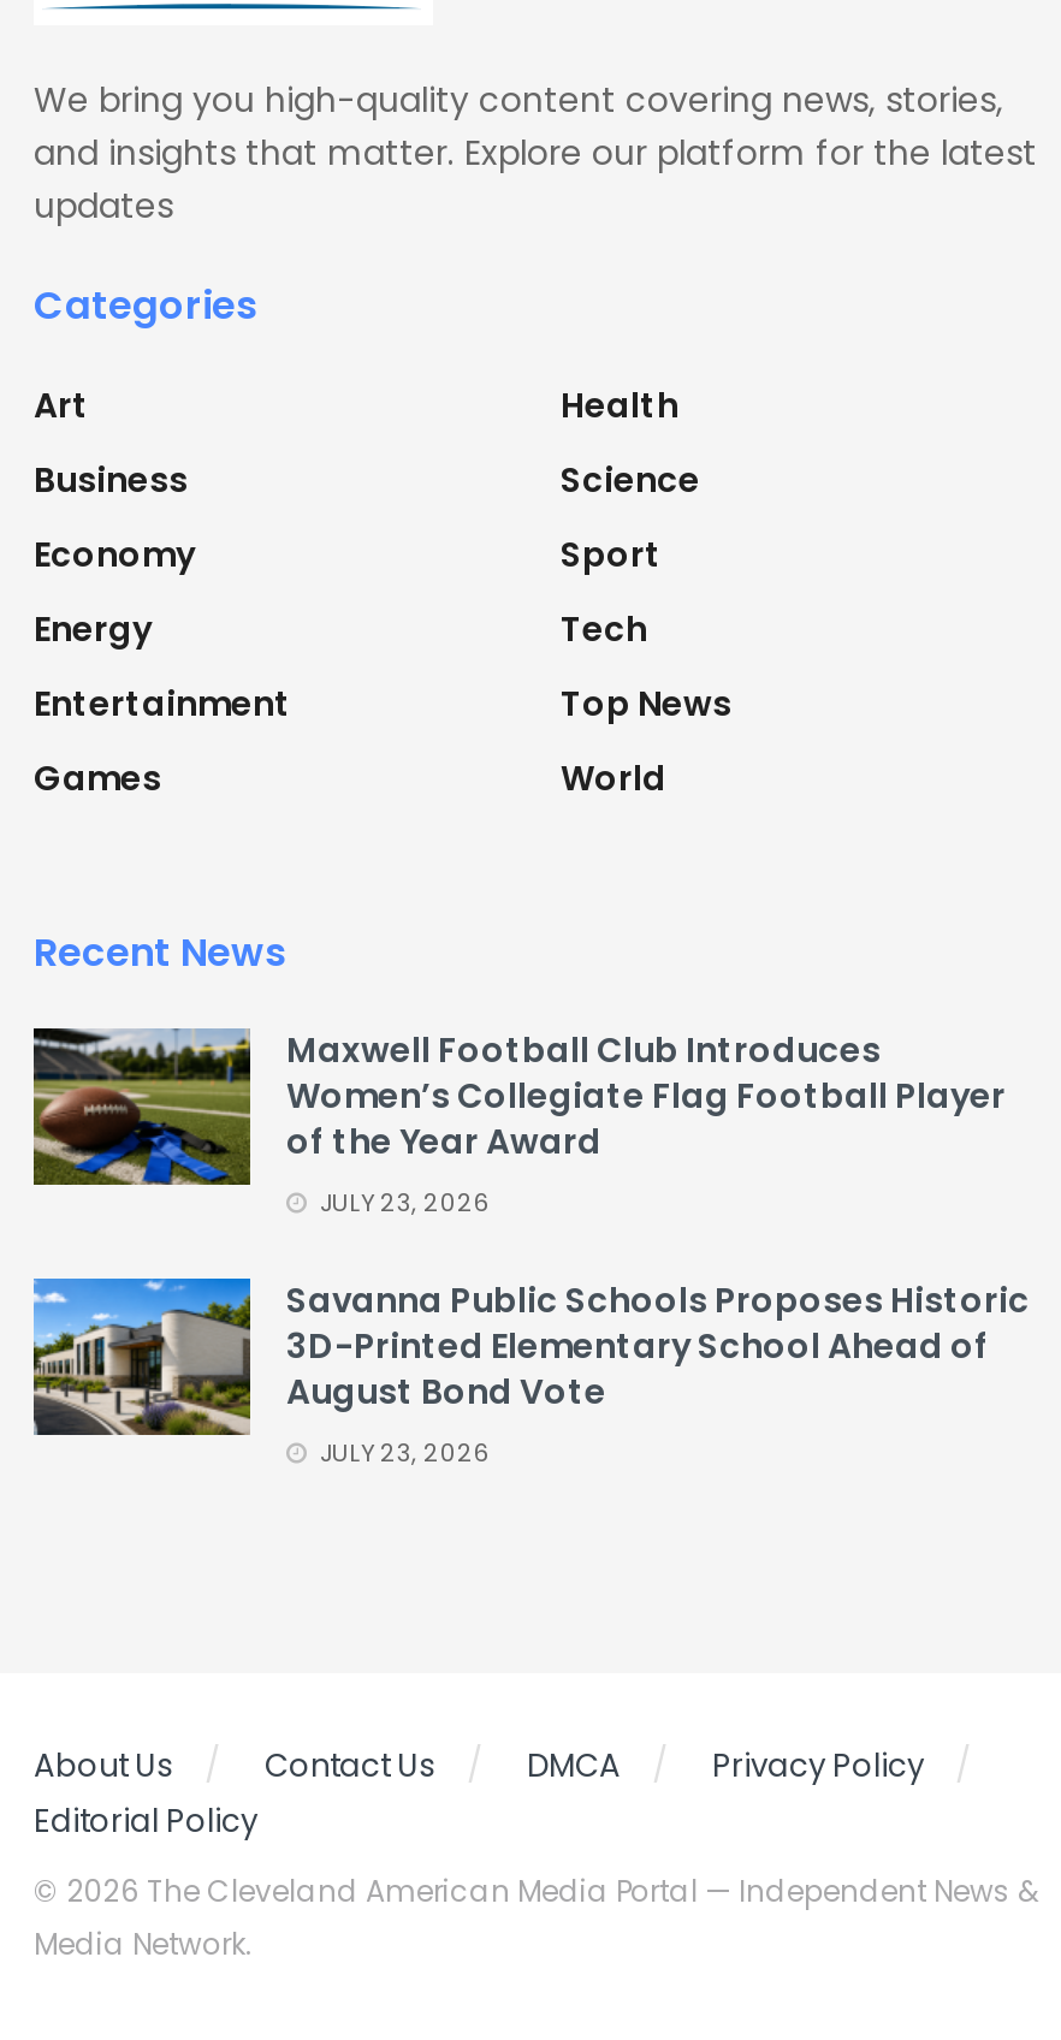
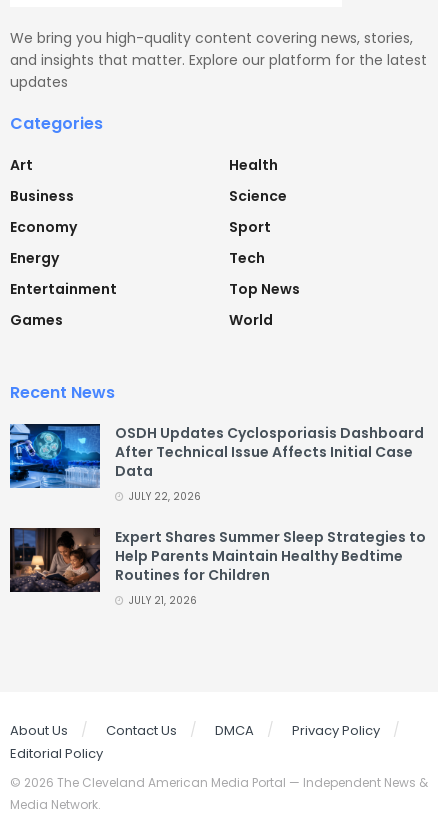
[31,1025,1006,1222] [image] | Maxwell Football Club Introduces | Women’s Collegiate Flag Football Player | of the Year Award | JULY 23, 2026 -> [9,423,424,504] [image] | OSDH Updates Cyclosporiasis Dashboard | After Technical Issue Affects Initial Case | Data | JULY 22, 2026
[31,1275,1030,1472] [image] | Savanna Public Schools Proposes Historic | 3D-Printed Elementary School Ahead of | August Bond Vote | JULY 23, 2026 -> [9,527,426,608] [image] | Expert Shares Summer Sleep Strategies to | Help Parents Maintain Healthy Bedtime | Routines for Children | JULY 21, 2026

